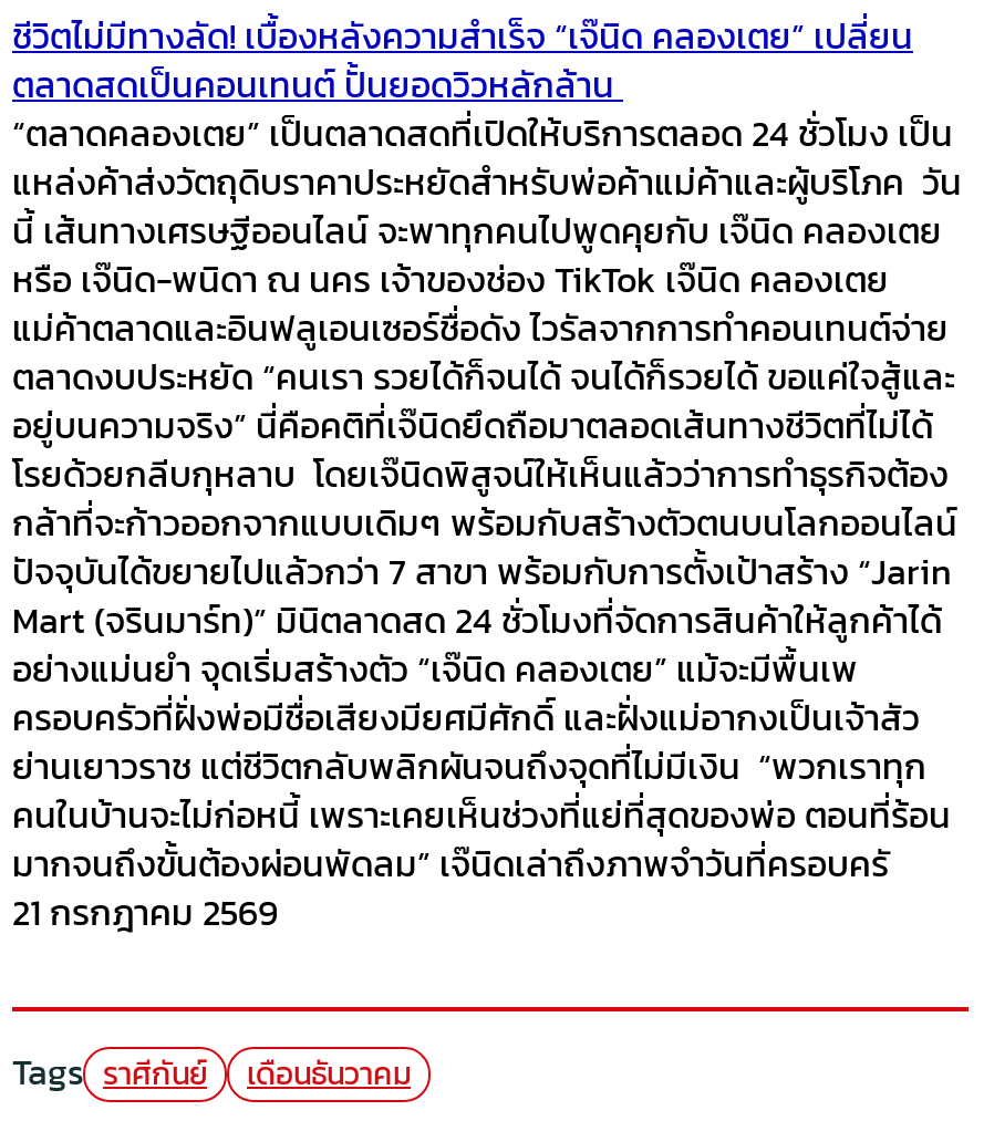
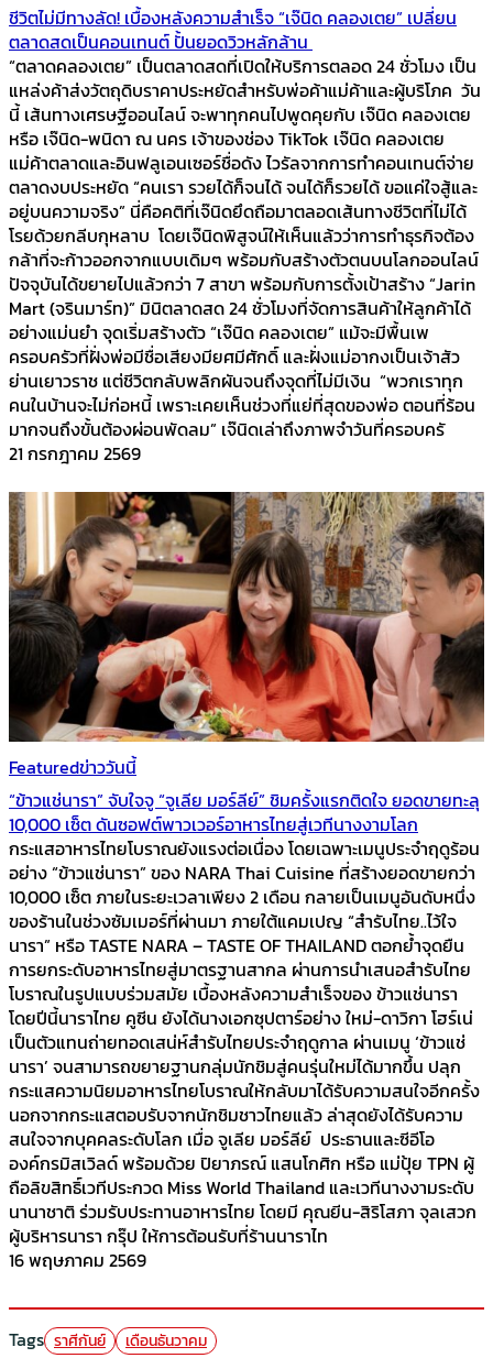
none -> [8,491,485,1273] [image] | Featuredข่าววันนี้ | “ข้าวแช่นารา” จับใจจู “จูเลีย มอร์ลีย์” ชิมครั้งแรกติดใจ ยอดขายทะลุ | 10,000 เซ็ต ดันซอฟต์พาวเวอร์อาหารไทยสู่เวทีนางงามโลก | กระแสอาหารไทยโบราณยังแรงต่อเนื่อง โดยเฉพาะเมนูประจำฤดูร้อน | อย่าง “ข้าวแช่นารา” ของ NARA Thai Cuisine ที่สร้างยอดขายกว่า | 10,000 เซ็ต ภายในระยะเวลาเพียง 2 เดือน กลายเป็นเมนูอันดับหนึ่ง | ของร้านในช่วงซัมเมอร์ที่ผ่านมา ภายใต้แคมเปญ “สำรับไทย..ไว้ใจ | นารา” หรือ TASTE NARA – TASTE OF THAILAND ตอกย้ำจุดยืน | การยกระดับอาหารไทยสู่มาตรฐานสากล ผ่านการนำเสนอสำรับไทย | โบราณในรูปแบบร่วมสมัย เบื้องหลังความสำเร็จของ ข้าวแช่นารา | โดยปีนี้นาราไทย คูซีน ยังได้นางเอกซุปตาร์อย่าง ใหม่-ดาวิกา โฮร์เน่ | เป็นตัวแทนถ่ายทอดเสน่ห์สำรับไทยประจำฤดูกาล ผ่านเมนู ‘ข้าวแช่ | นารา’ จนสามารถขยายฐานกลุ่มนักชิมสู่คนรุ่นใหม่ได้มากขึ้น ปลุก | กระแสความนิยมอาหารไทยโบราณให้กลับมาได้รับความสนใจอีกครั้ง | นอกจากกระแสตอบรับจากนักชิมชาวไทยแล้ว ล่าสุดยังได้รับความ | สนใจจากบุคคลระดับโลก เมื่อ จูเลีย มอร์ลีย์ ประธานและซีอีโอ | องค์กรมิสเวิลด์ พร้อมด้วย ปิยาภรณ์ แสนโกศิก หรือ แม่ปุ้ย TPN ผู้ | ถือลิขสิทธิ์เวทีประกวด Miss World Thailand และเวทีนางงามระดับ | นานาชาติ ร่วมรับประทานอาหารไทย โดยมี คุณยีน-สิริโสภา จุลเสวก | ผู้บริหารนารา กรุ๊ป ให้การต้อนรับที่ร้านนาราไท | 16 พฤษภาคม 2569

